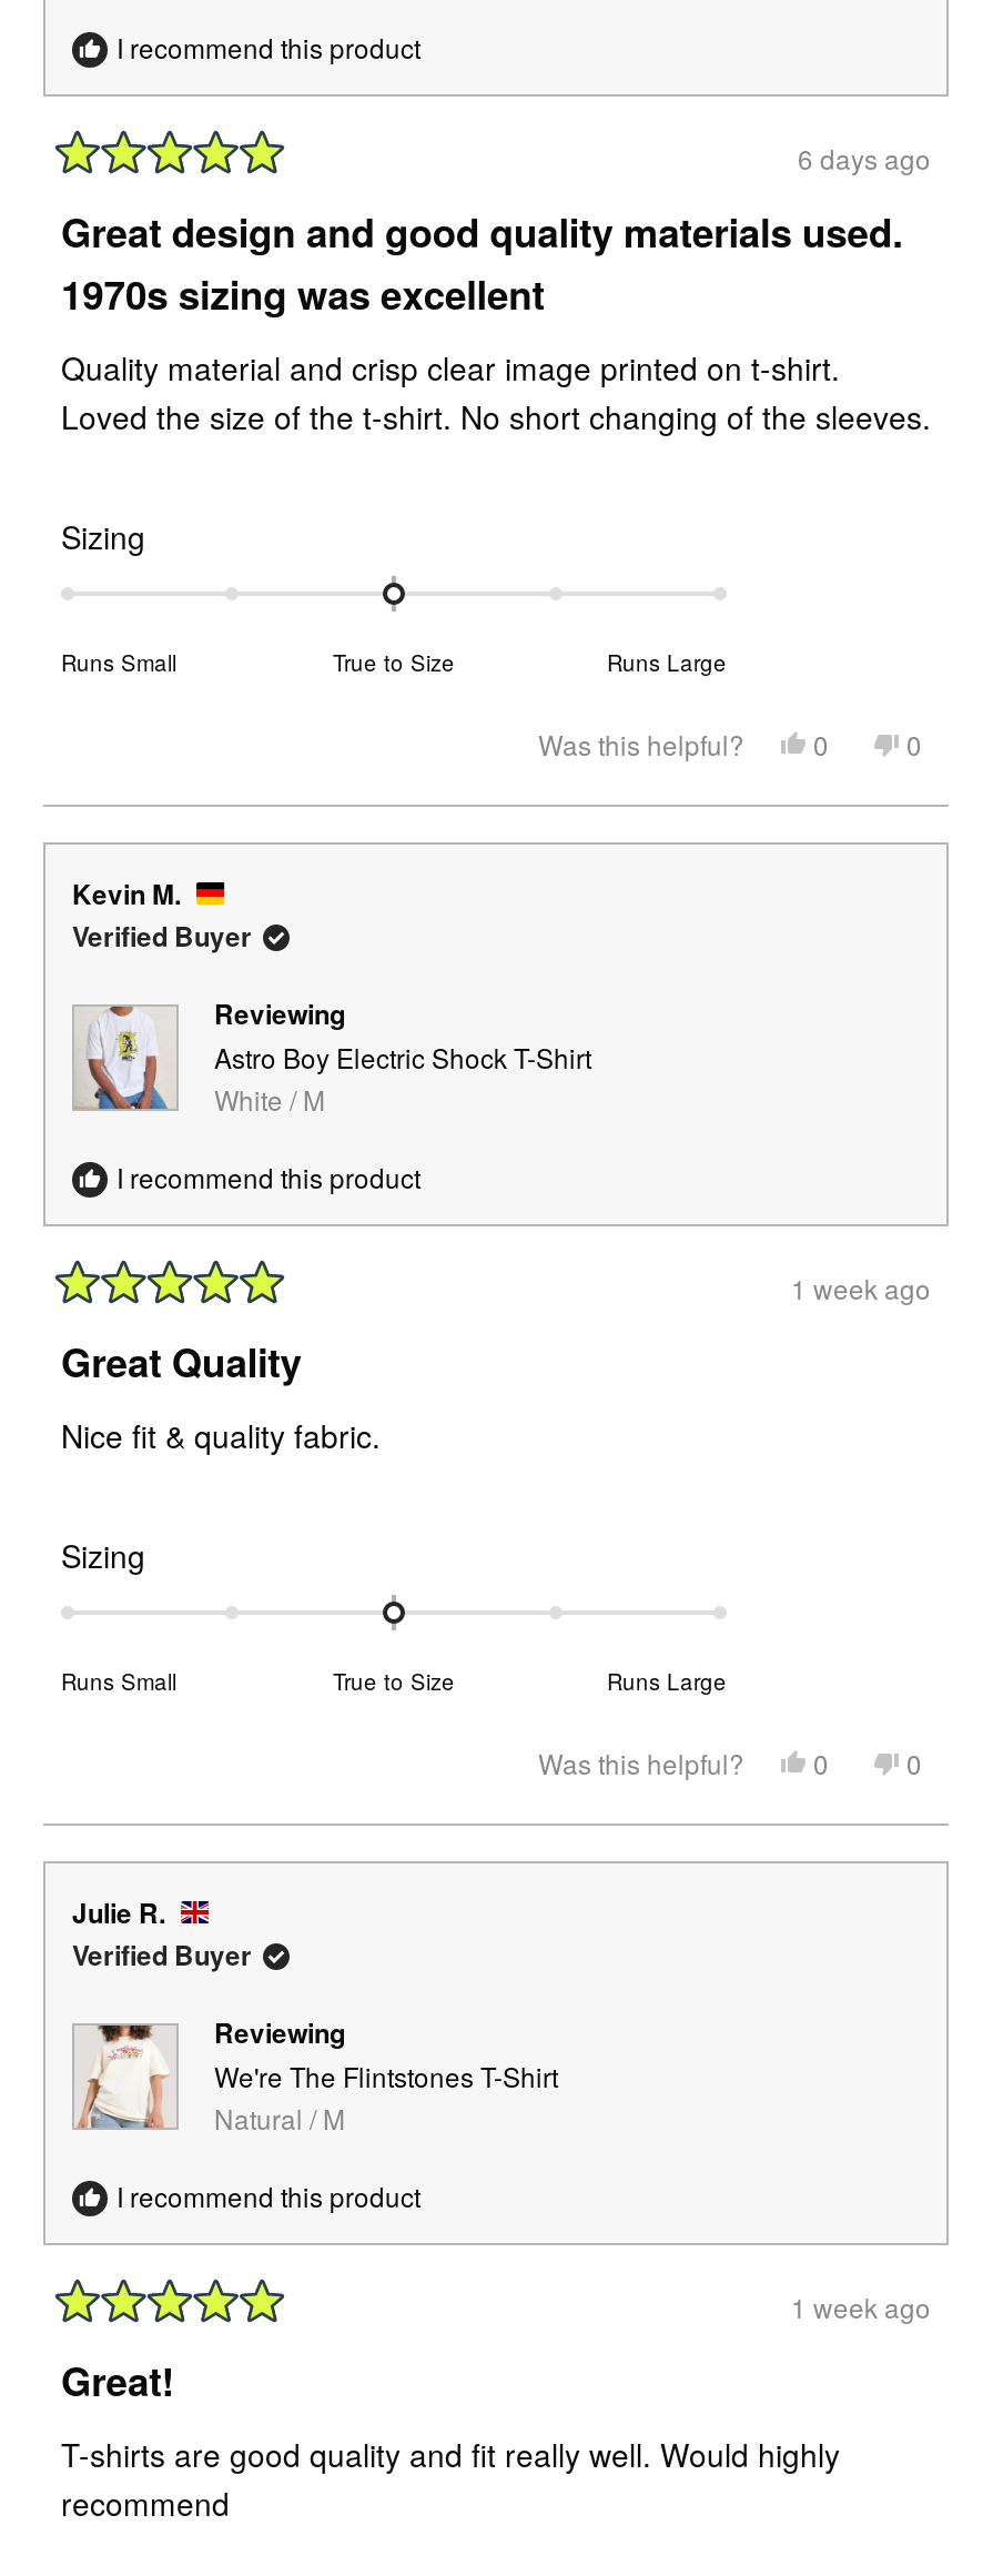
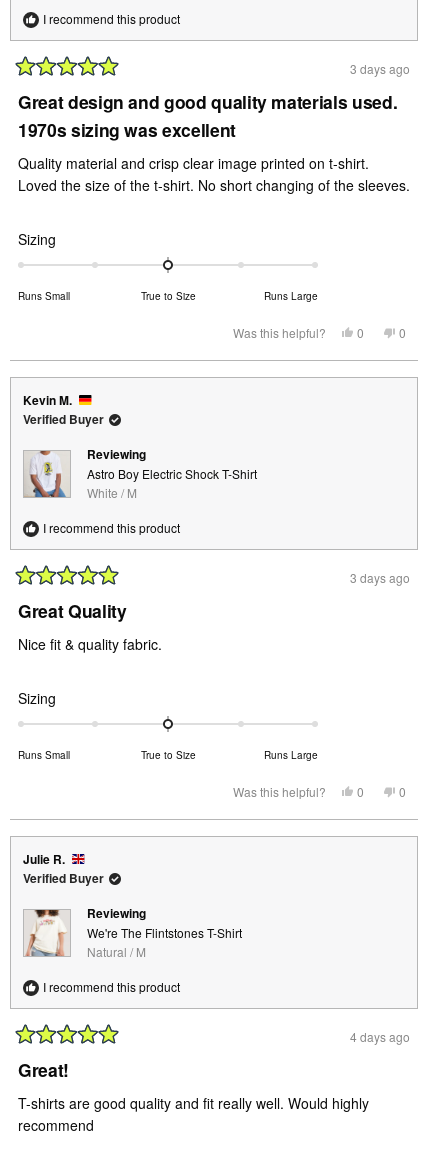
[798,139,931,176] 6 days ago -> [350,60,410,77] 3 days ago
[791,1269,931,1306] 1 week ago -> [350,569,410,586] 3 days ago
[791,2287,931,2325] 1 week ago -> [350,1028,410,1045] 4 days ago

